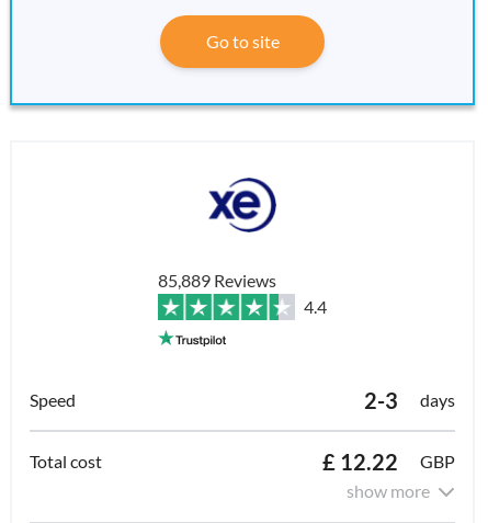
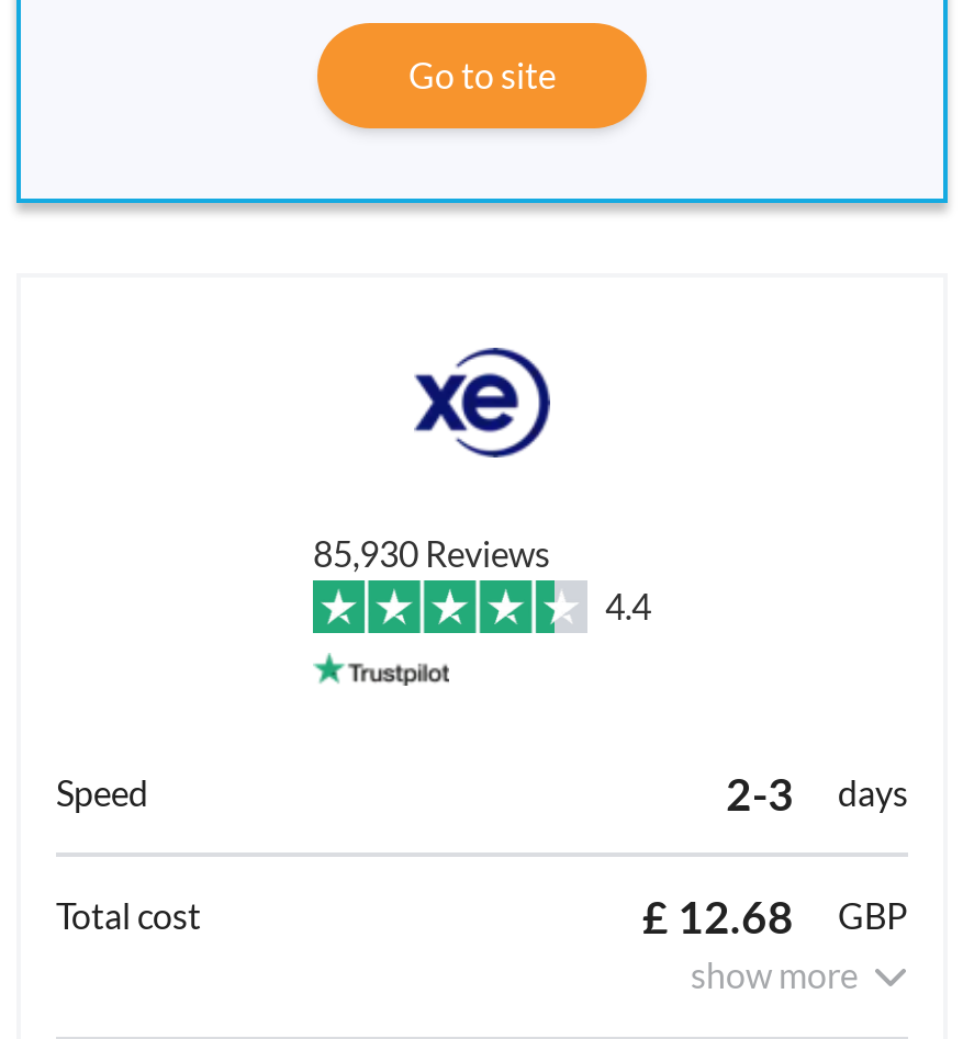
[158,270,276,291] 85,889 Reviews -> [313,532,550,574] 85,930 Reviews
[322,448,455,475] £ 12.22 GBP -> [642,890,908,942] £ 12.68 GBP

